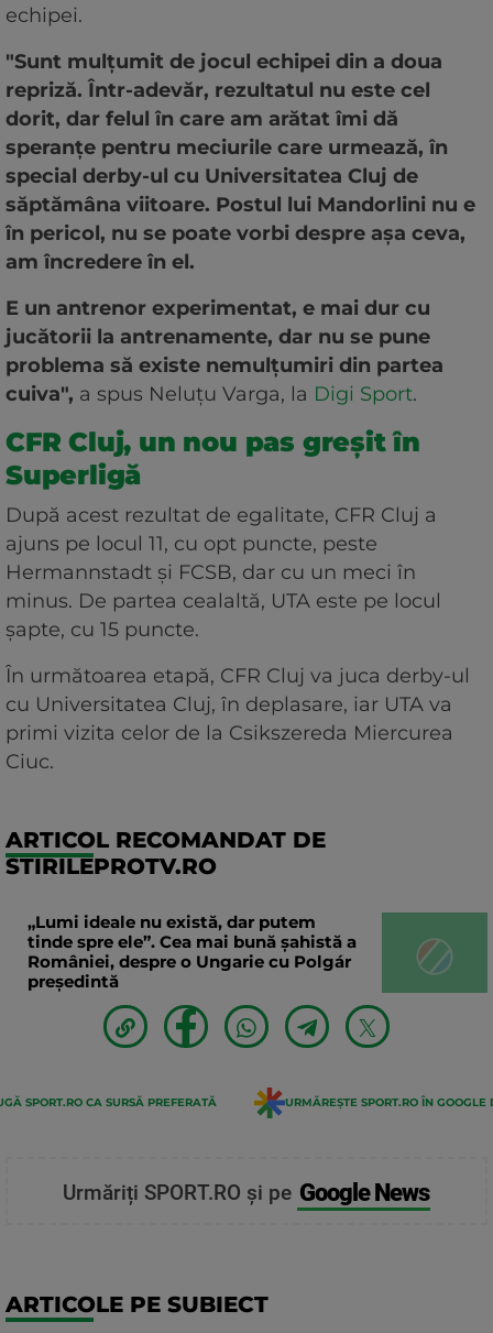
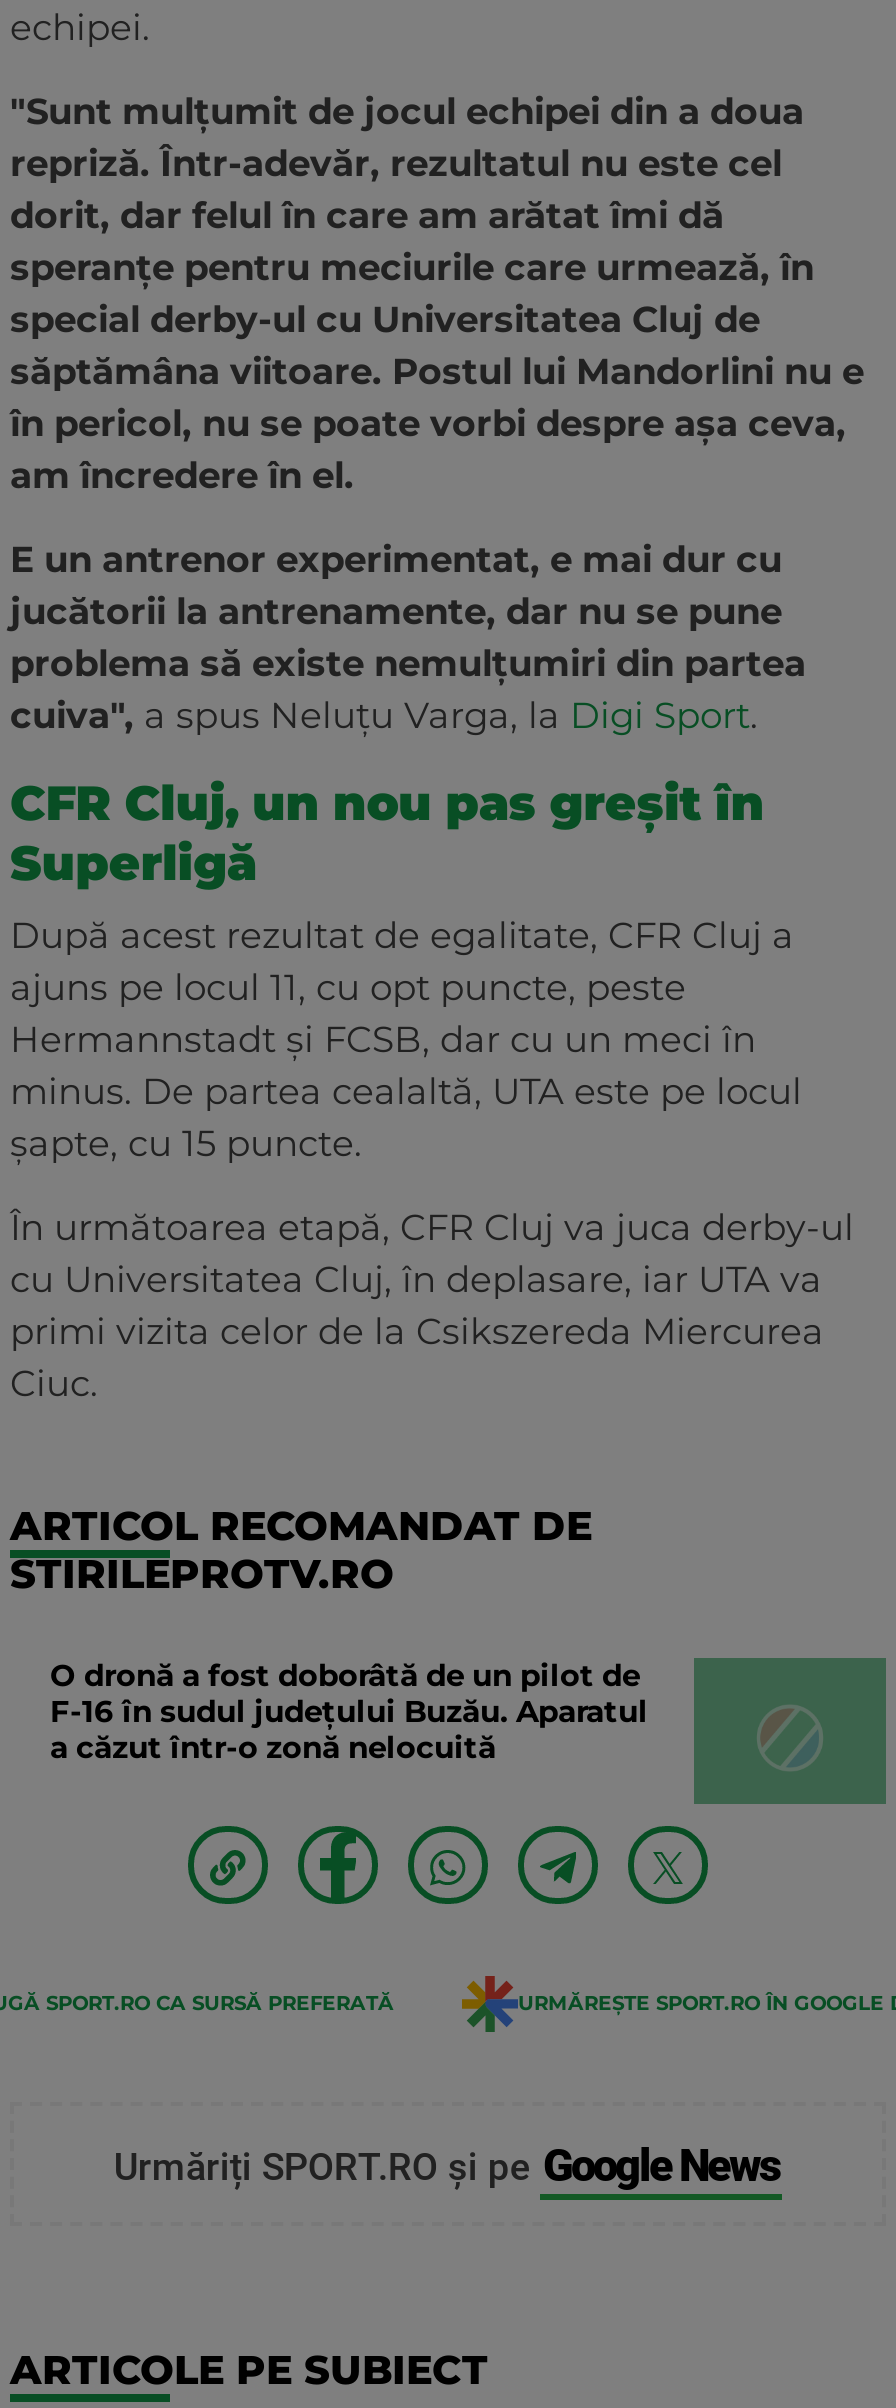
[28,911,357,992] „Lumi ideale nu există, dar putem | tinde spre ele”. Cea mai bună șahistă a | României, despre o Ungarie cu Polgár | președintă -> [50,1656,648,1766] O dronă a fost doborâtă de un pilot de | F-16 în sudul județului Buzău. Aparatul | a căzut într-o zonă nelocuită

